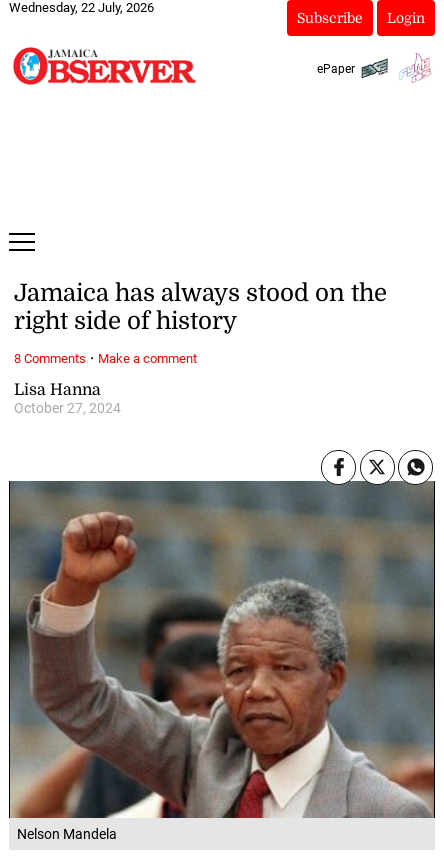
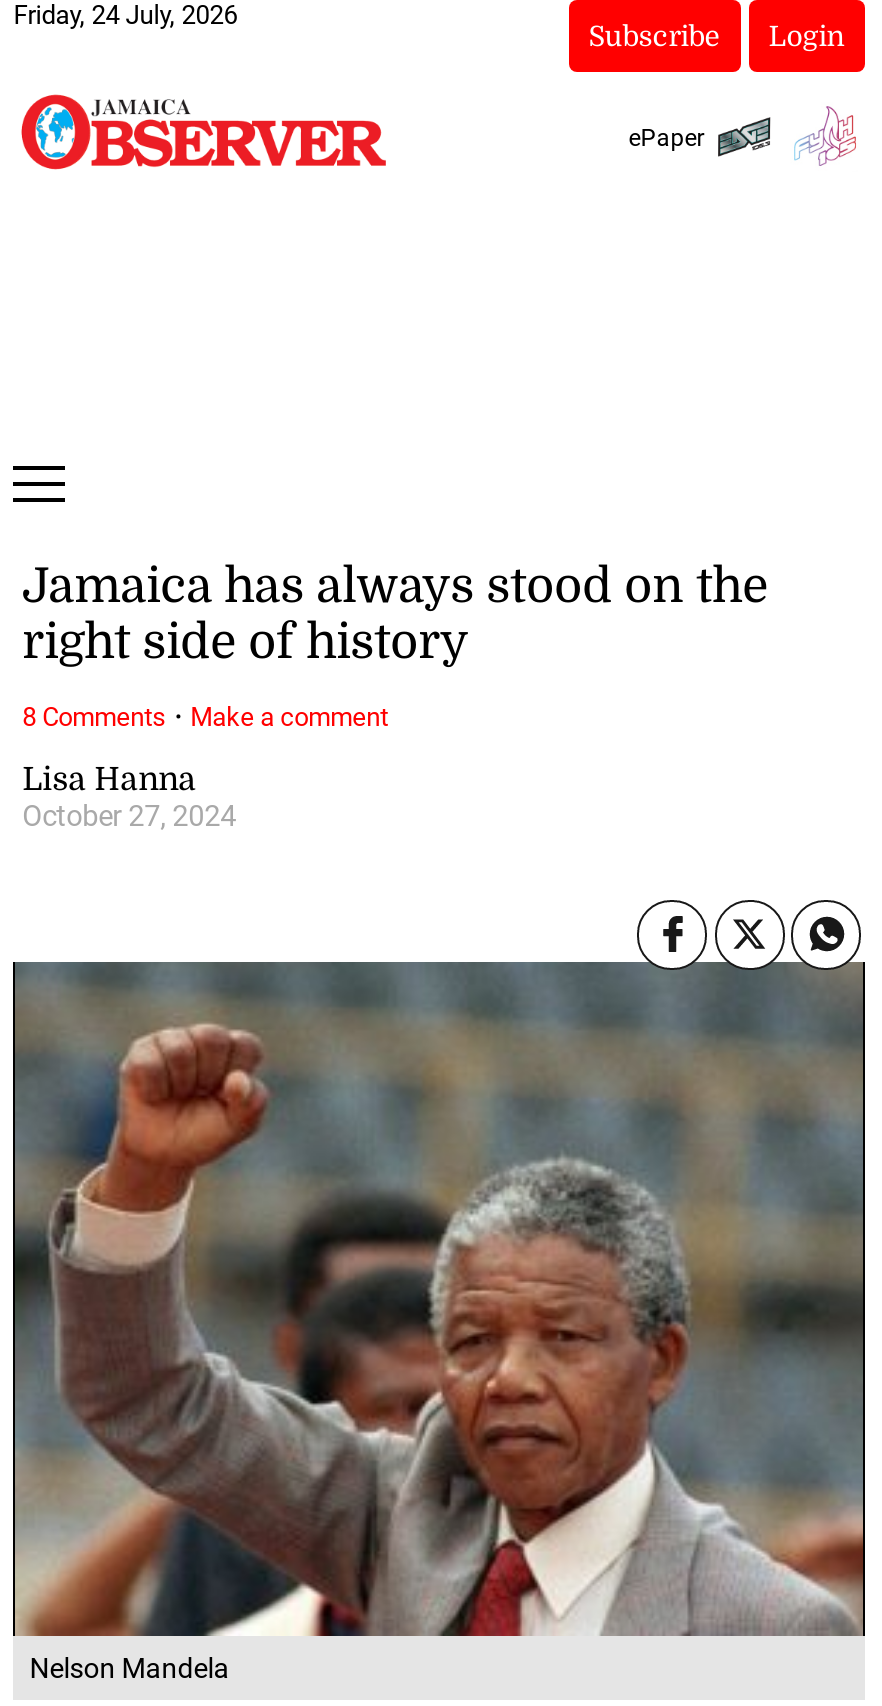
[9,0,154,15] Wednesday, 22 July, 2026 -> [13,0,237,30] Friday, 24 July, 2026

